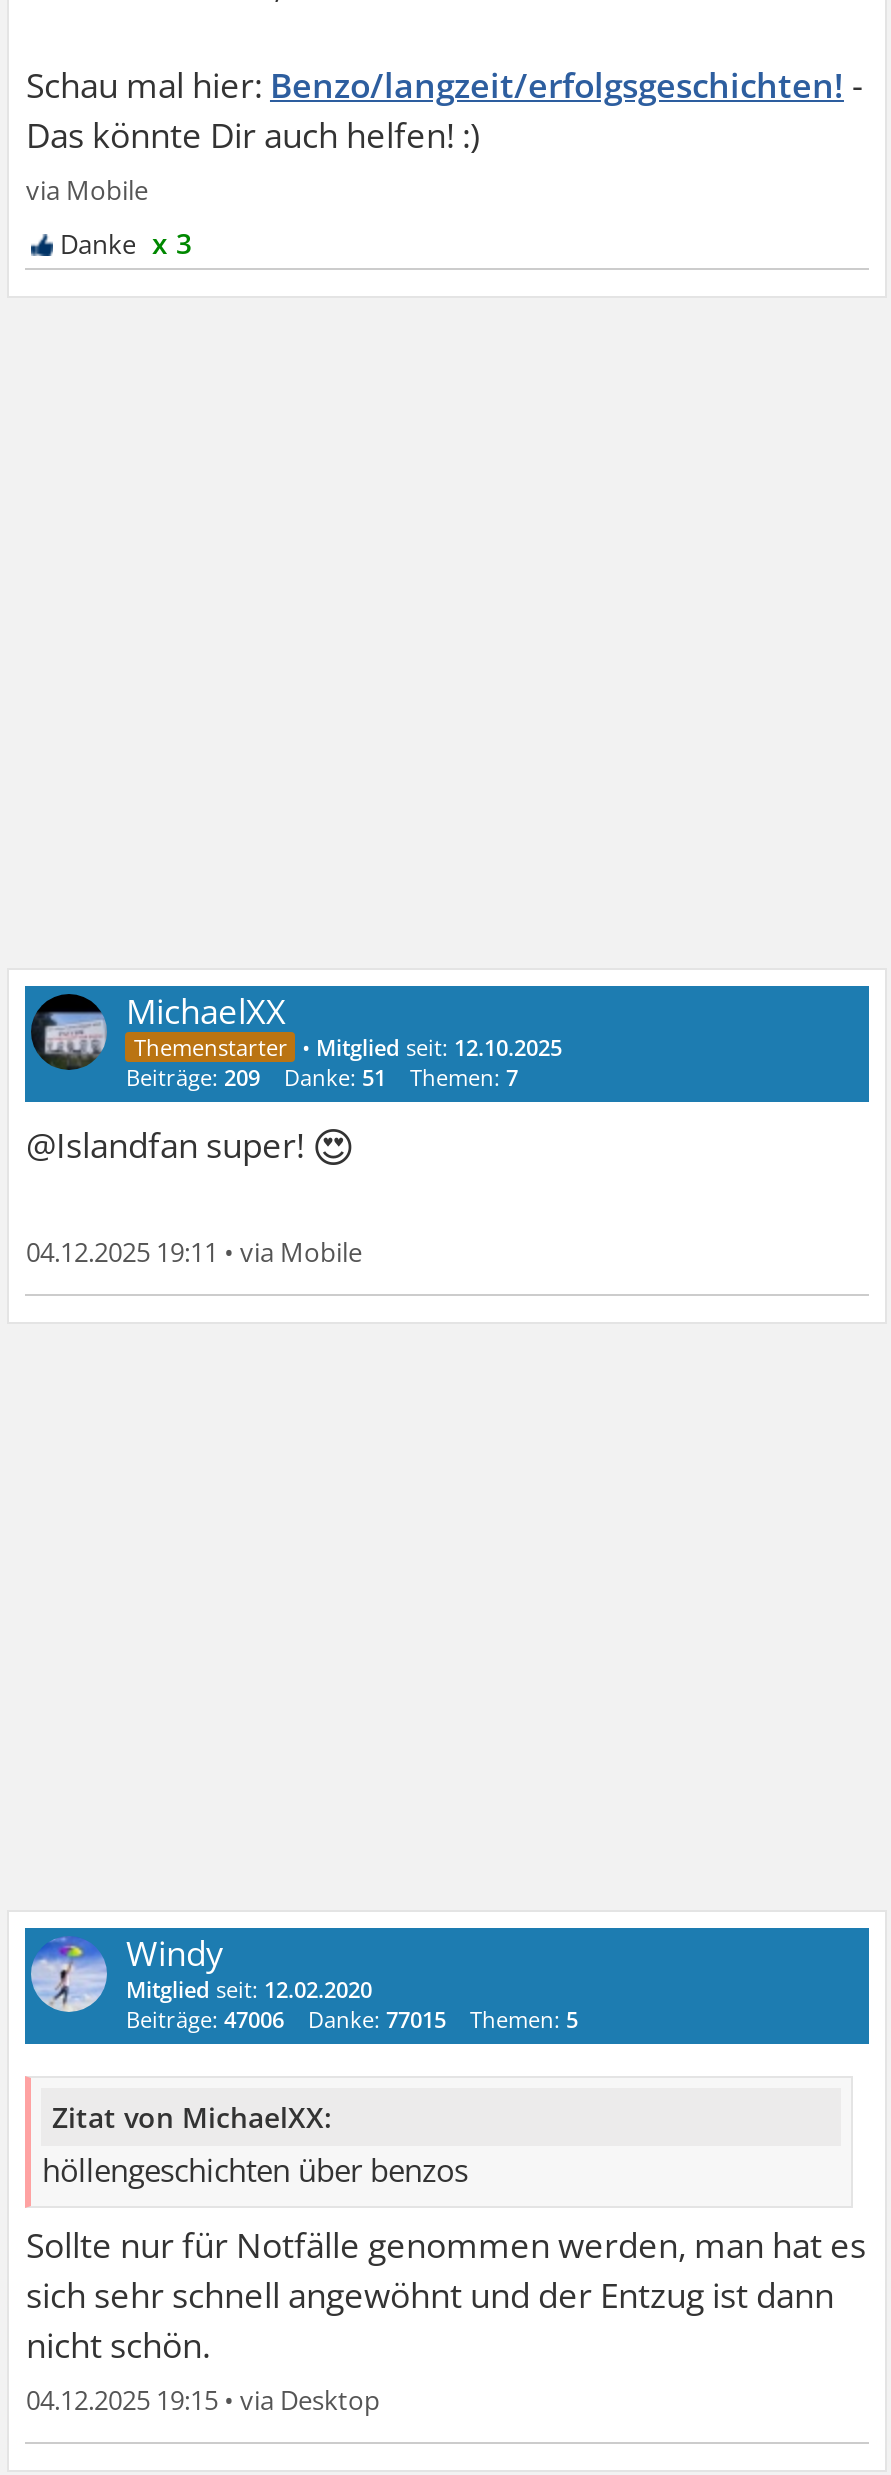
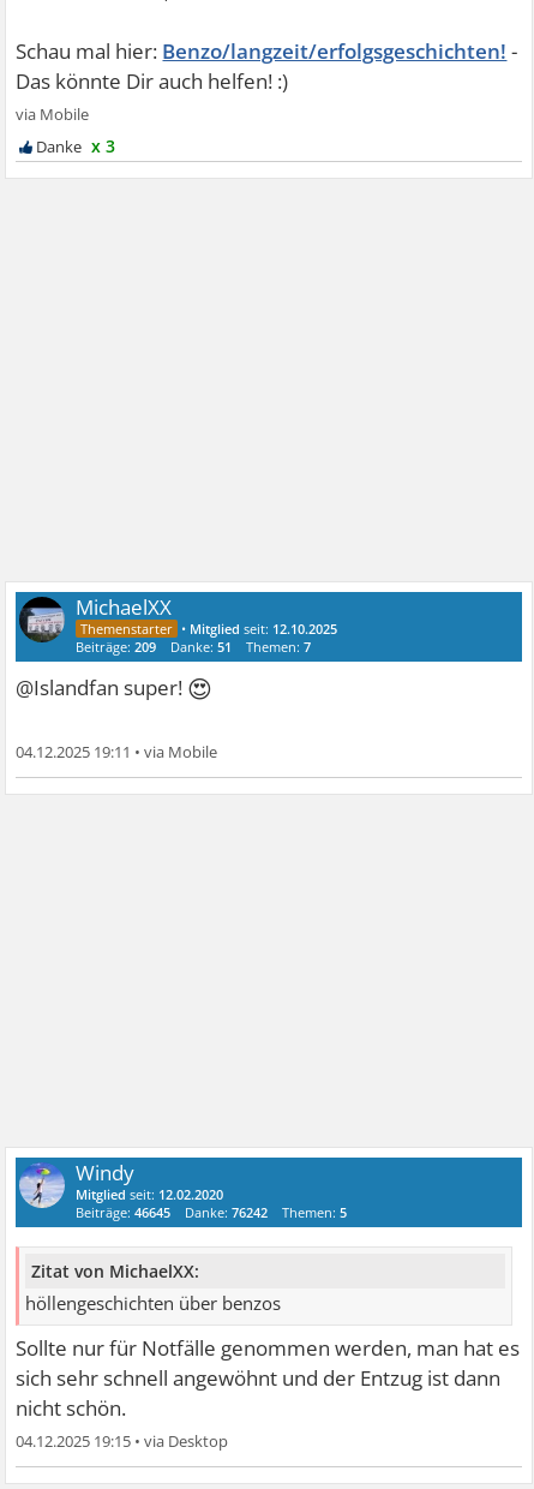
[126,2003,284,2033] Beiträge: 47006 -> [76,1203,171,1221] Beiträge: 46645
[308,2003,446,2033] Danke: 77015 -> [185,1203,268,1221] Danke: 76242

